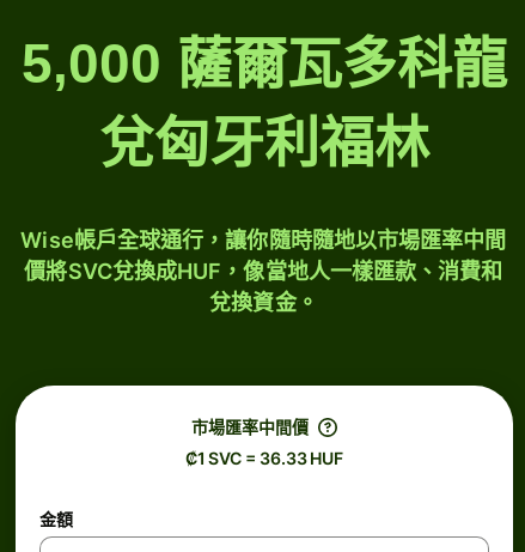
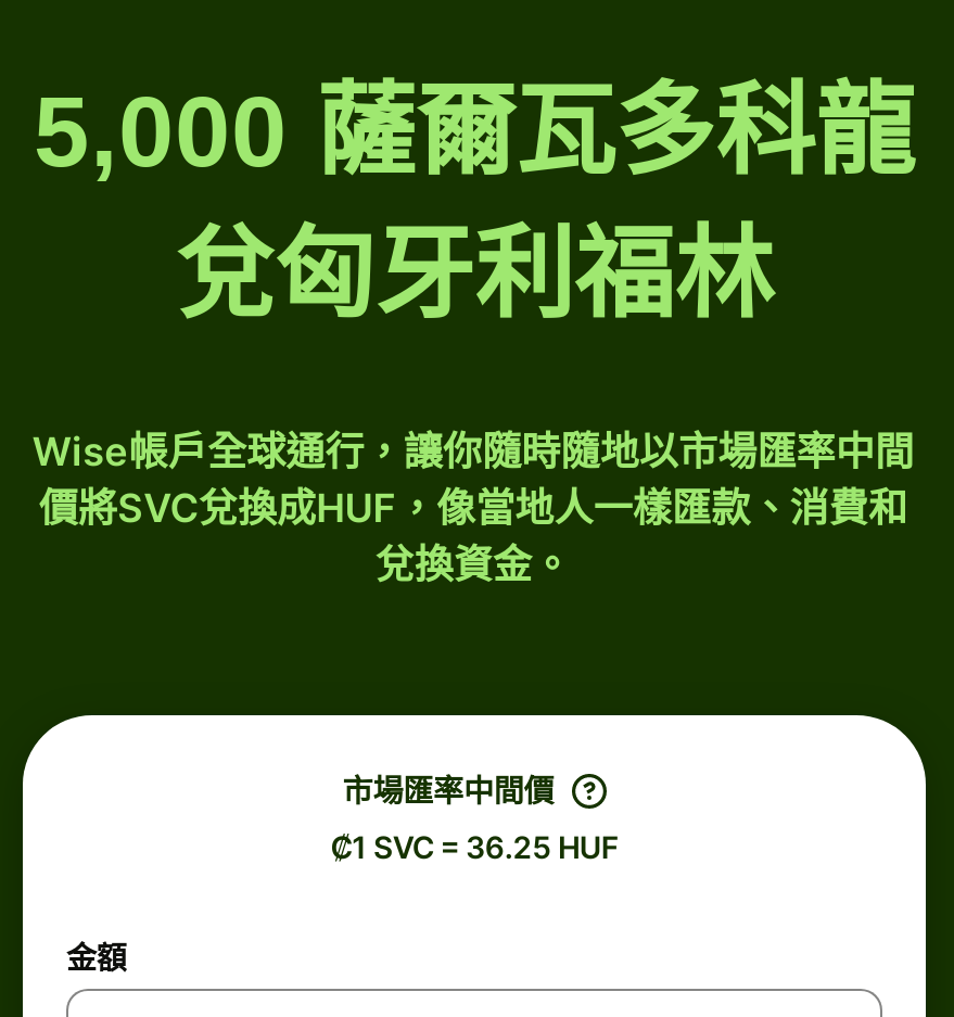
[185,448,343,468] ₡1 SVC = 36.33 HUF -> [331,828,618,865] ₡1 SVC = 36.25 HUF

